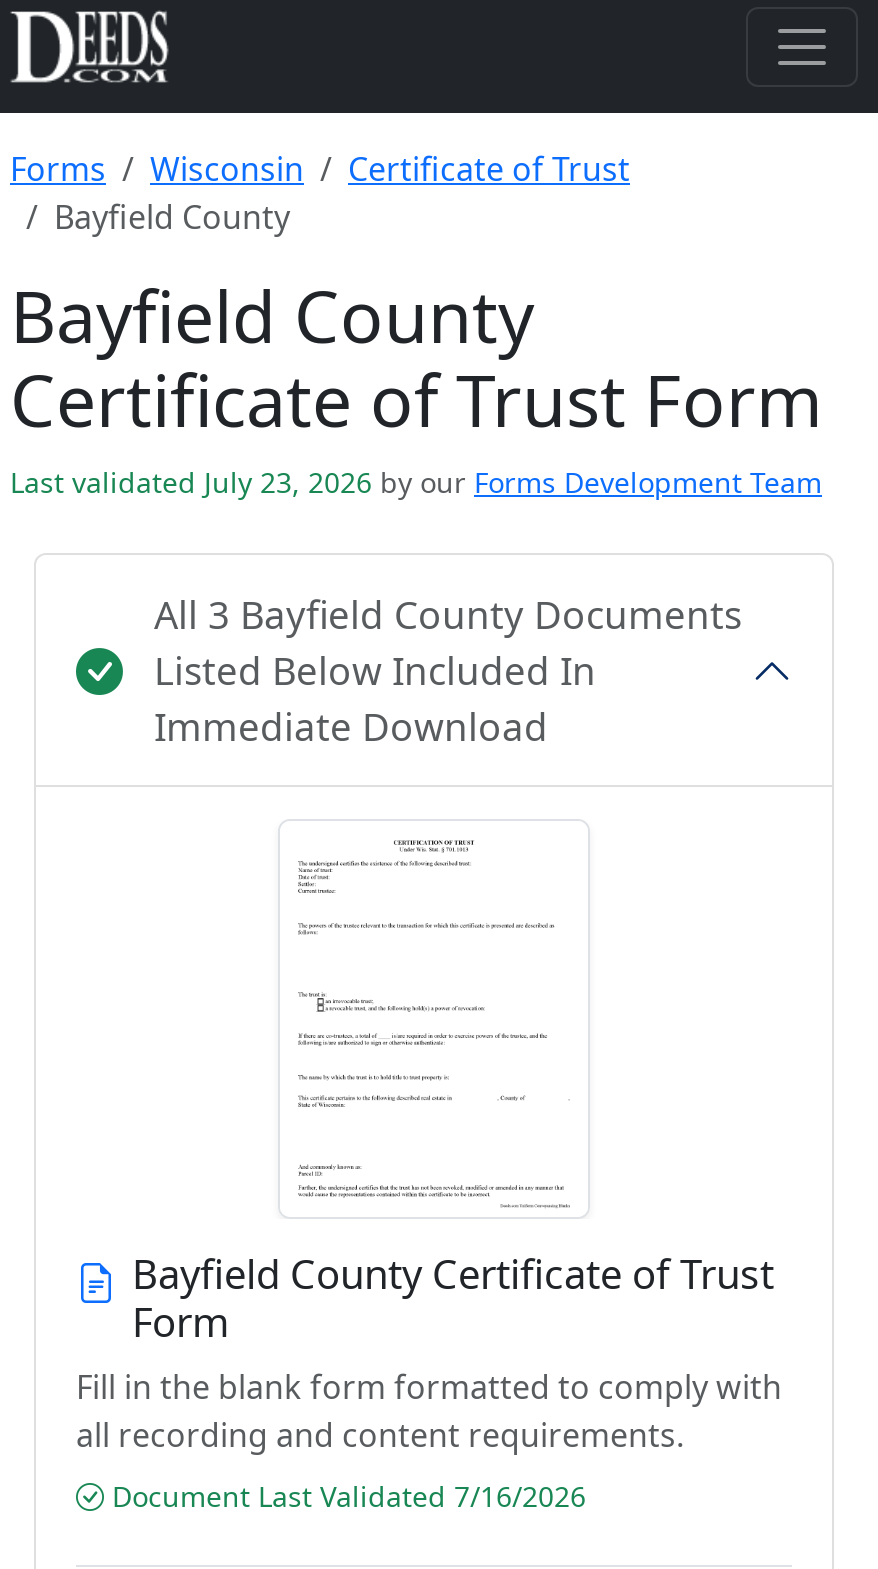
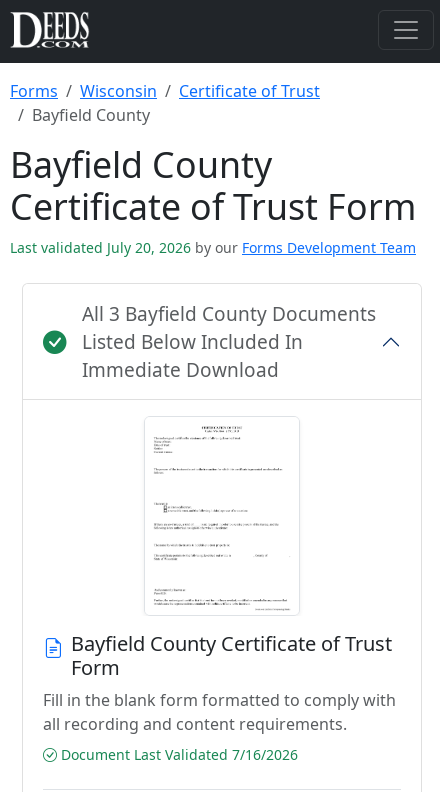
[10,463,822,501] Last validated July 23, 2026 by our Forms Development Team -> [10,238,416,257] Last validated July 20, 2026 by our Forms Development Team

